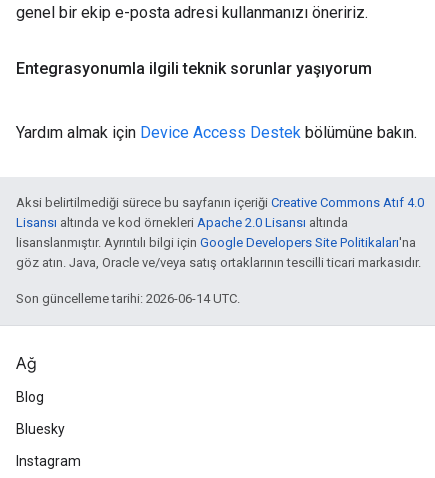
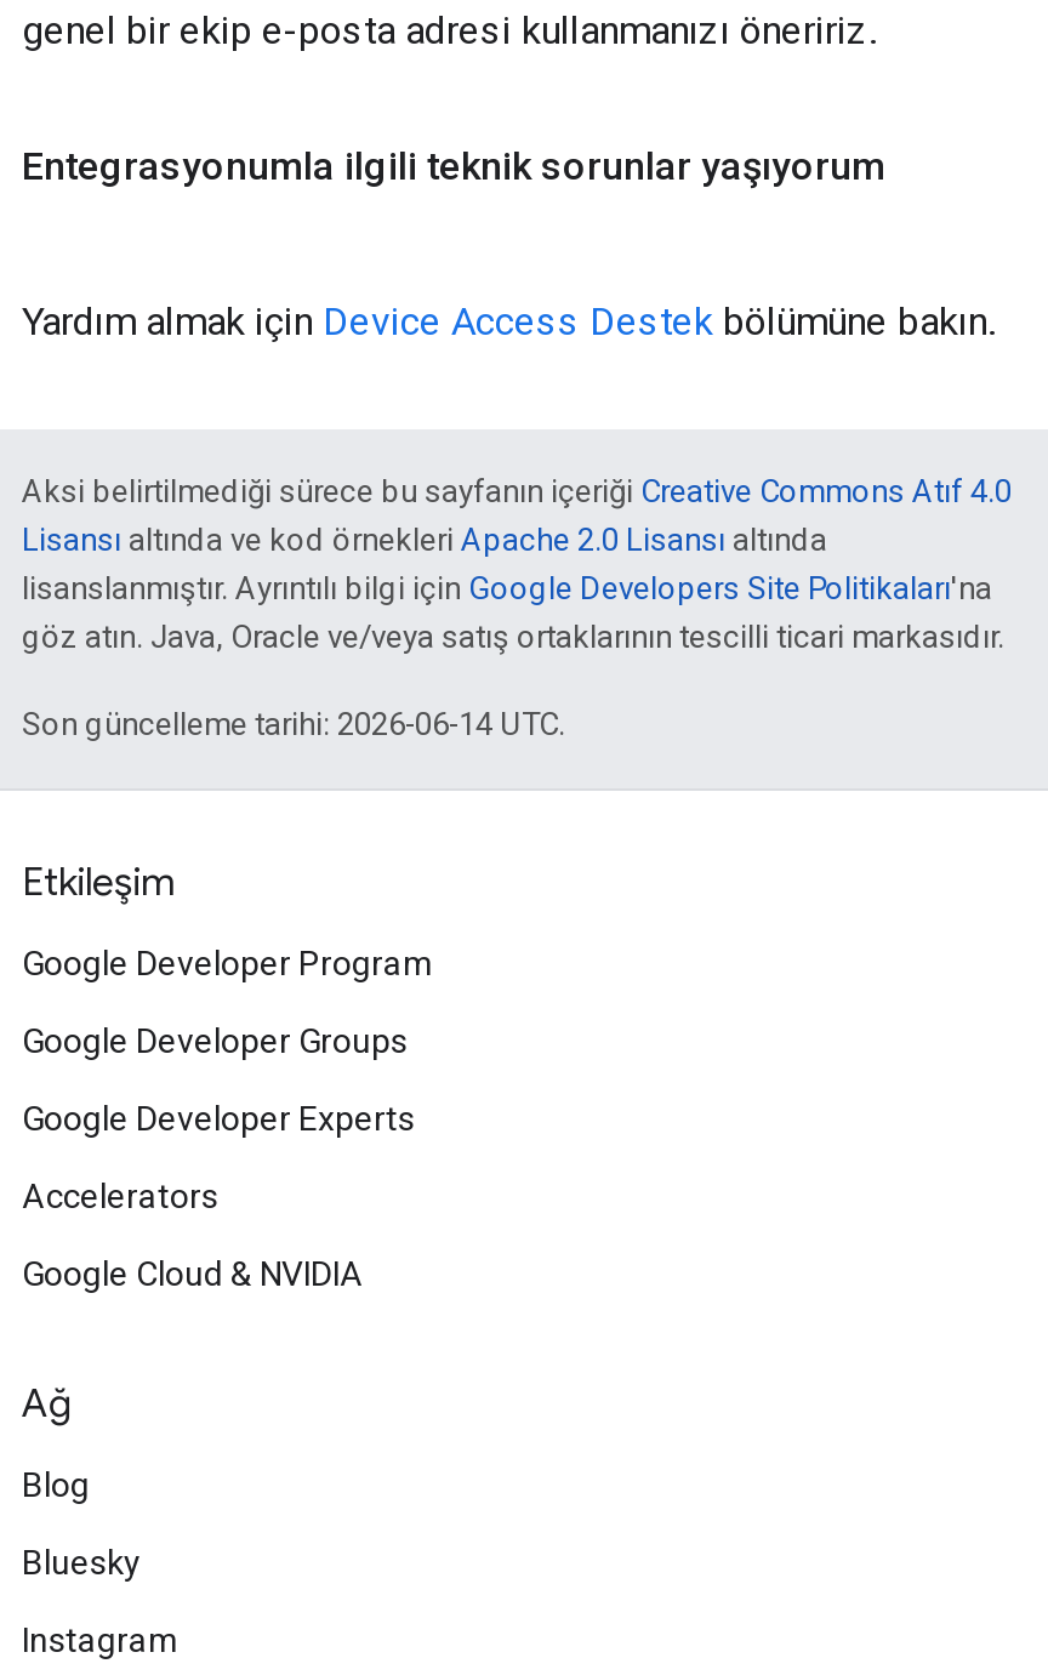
none -> [22,859,434,1293] Etkileşim | Google Developer Program | Google Developer Groups | Google Developer Experts | Accelerators | Google Cloud & NVIDIA

